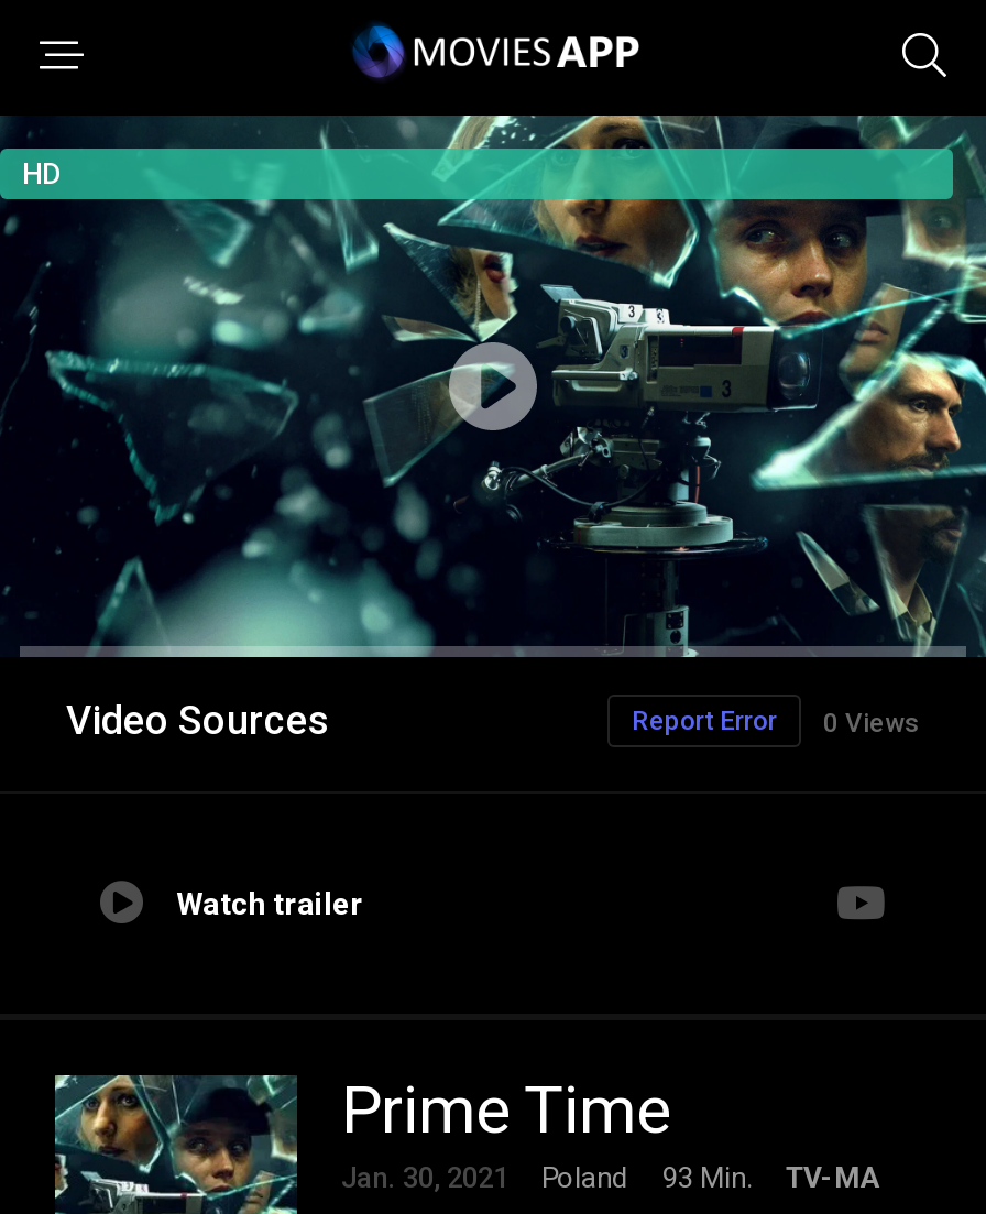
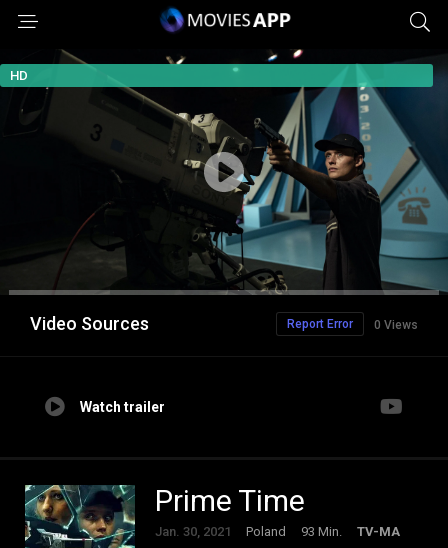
[7,113,979,657] [image] -> [3,49,445,295] [image]

